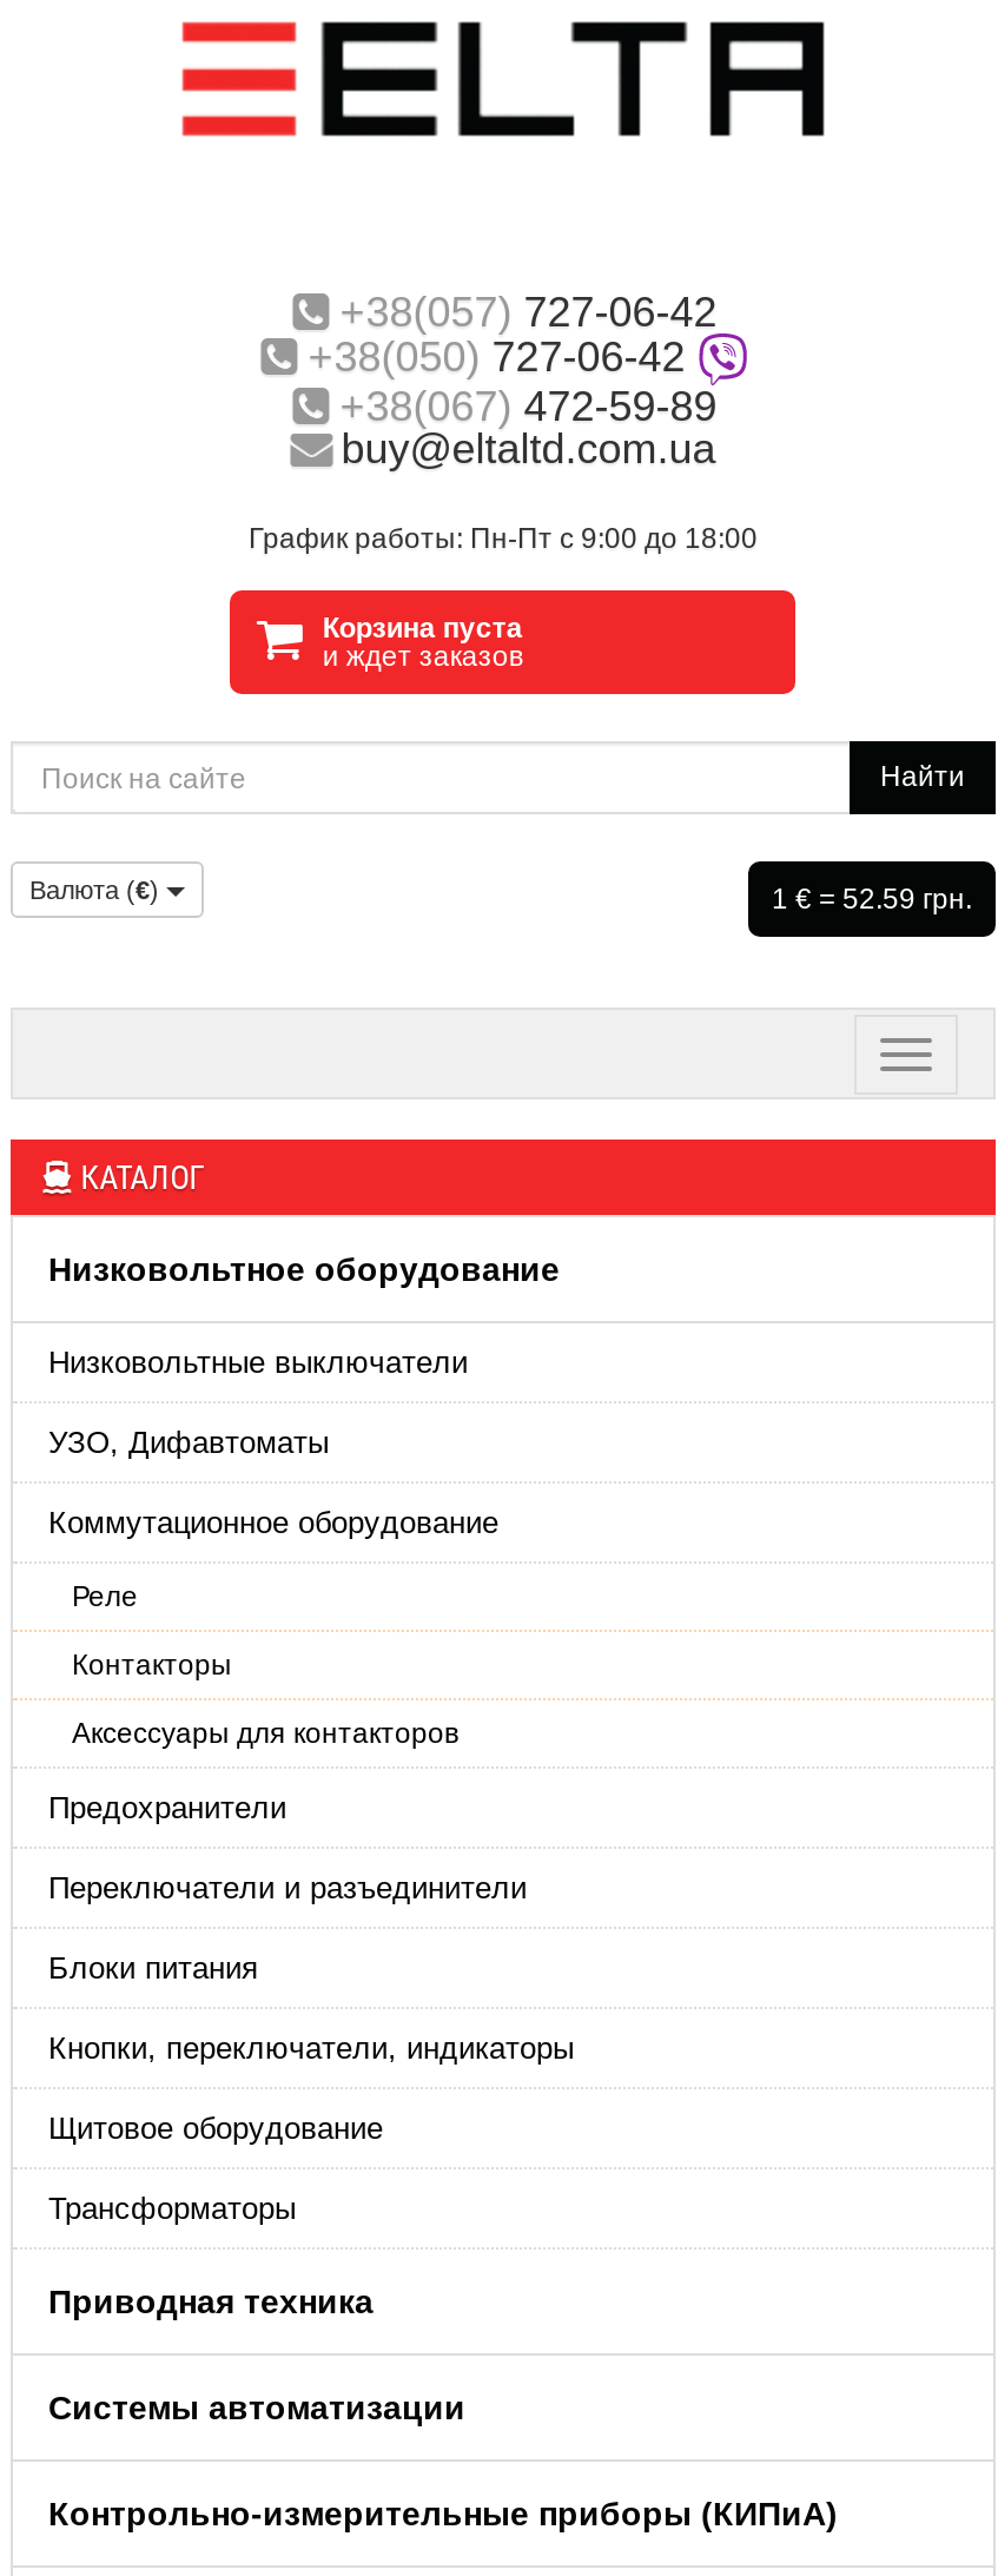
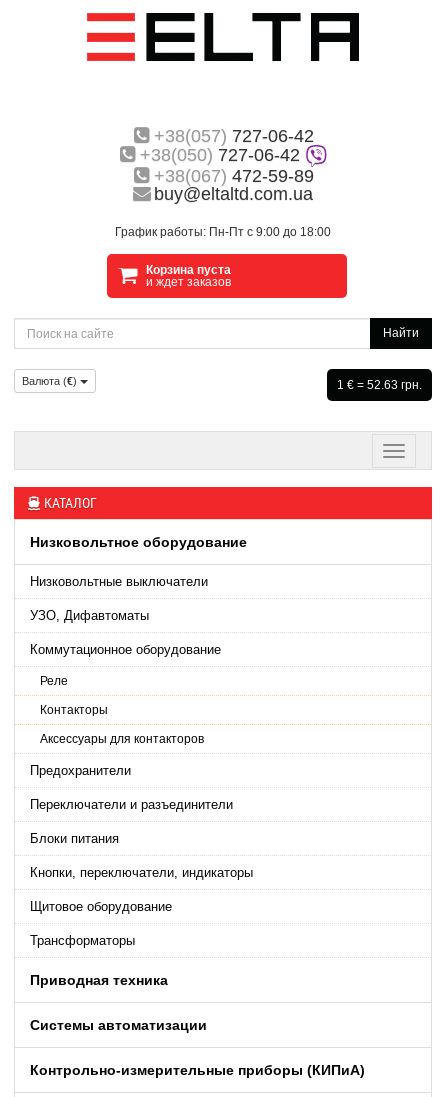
[772,883,972,916] 1 € = 52.59 грн. -> [337,378,422,392] 1 € = 52.63 грн.

